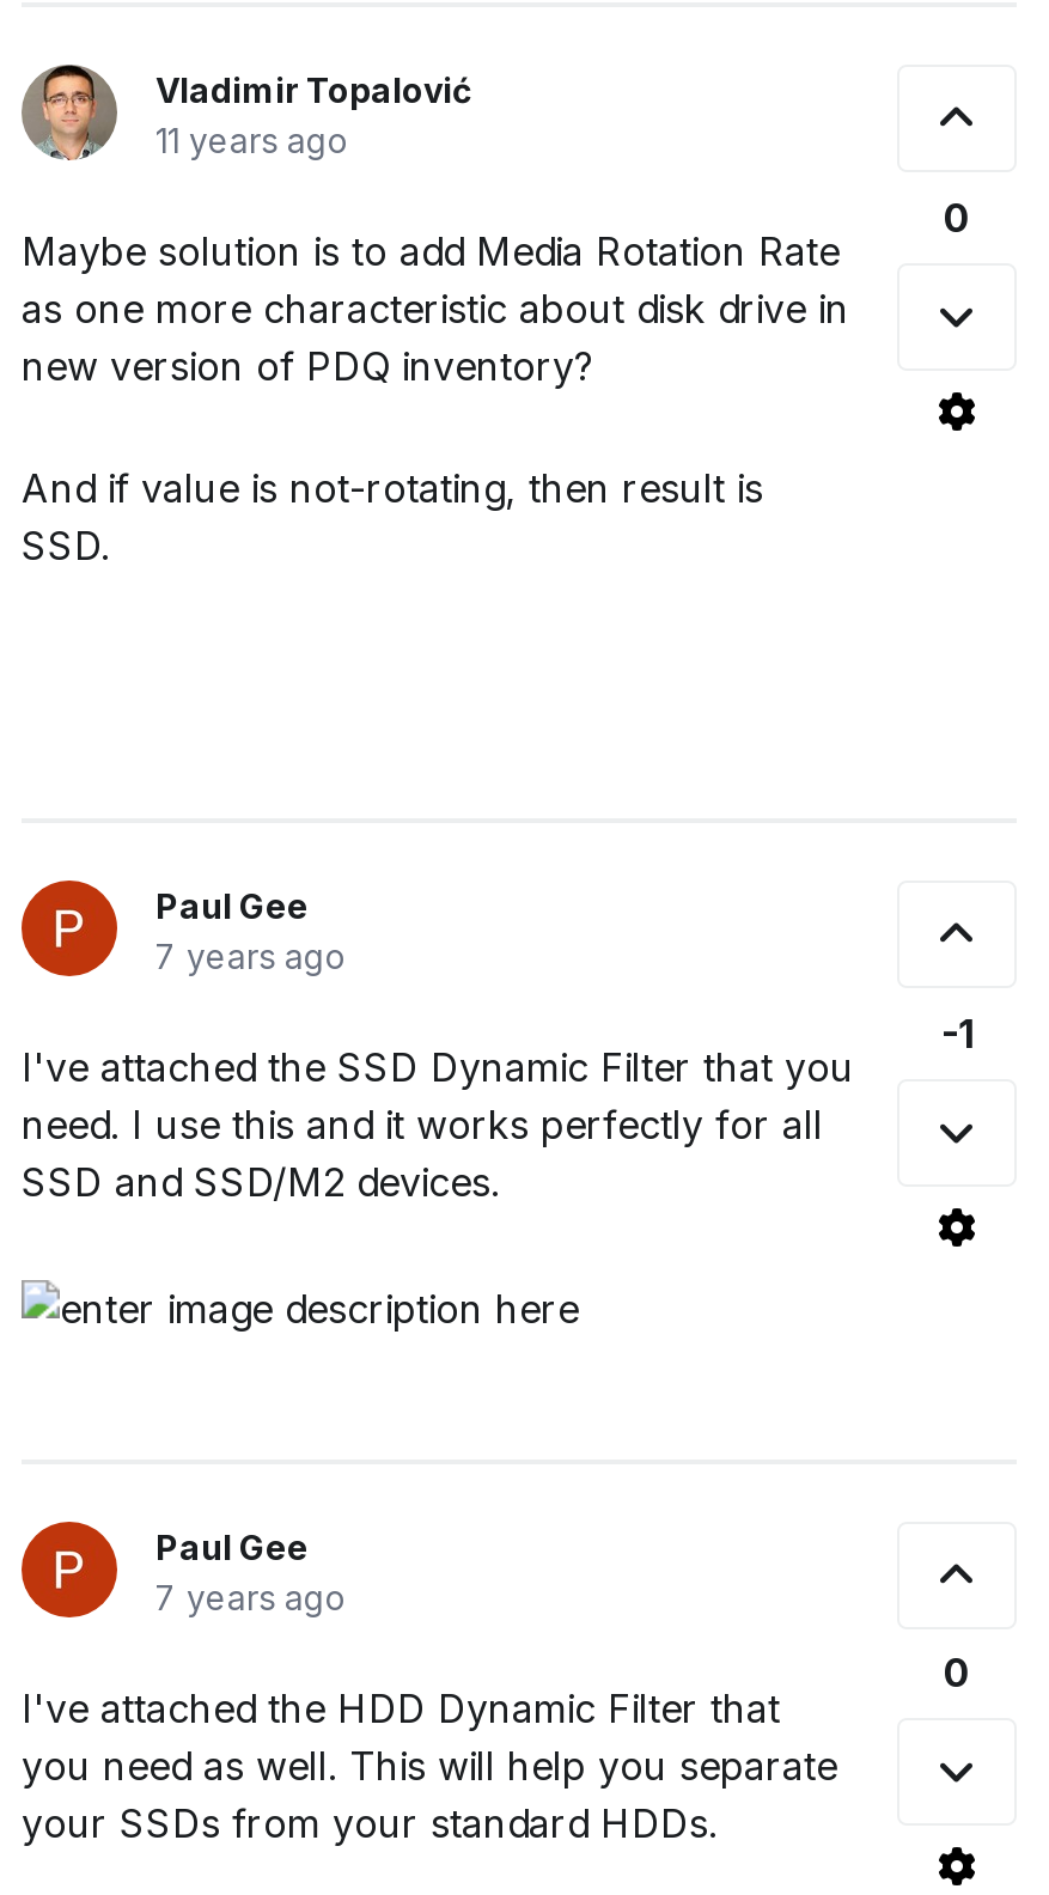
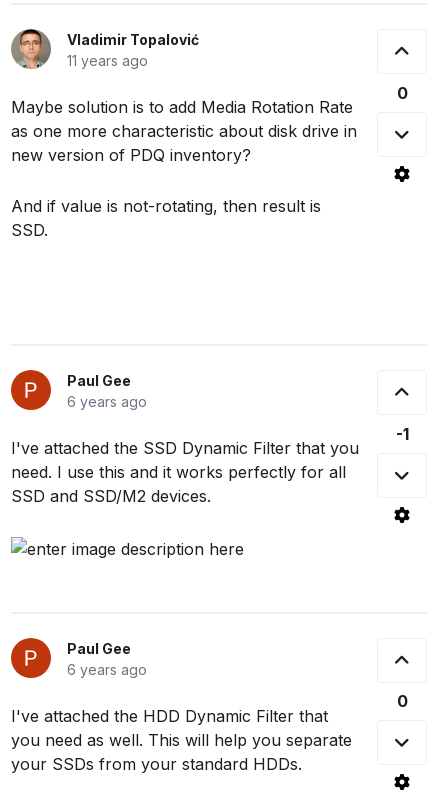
[155,936,347,976] 7 years ago -> [67,393,147,410] 6 years ago
[155,1576,347,1616] 7 years ago -> [67,661,147,678] 6 years ago

